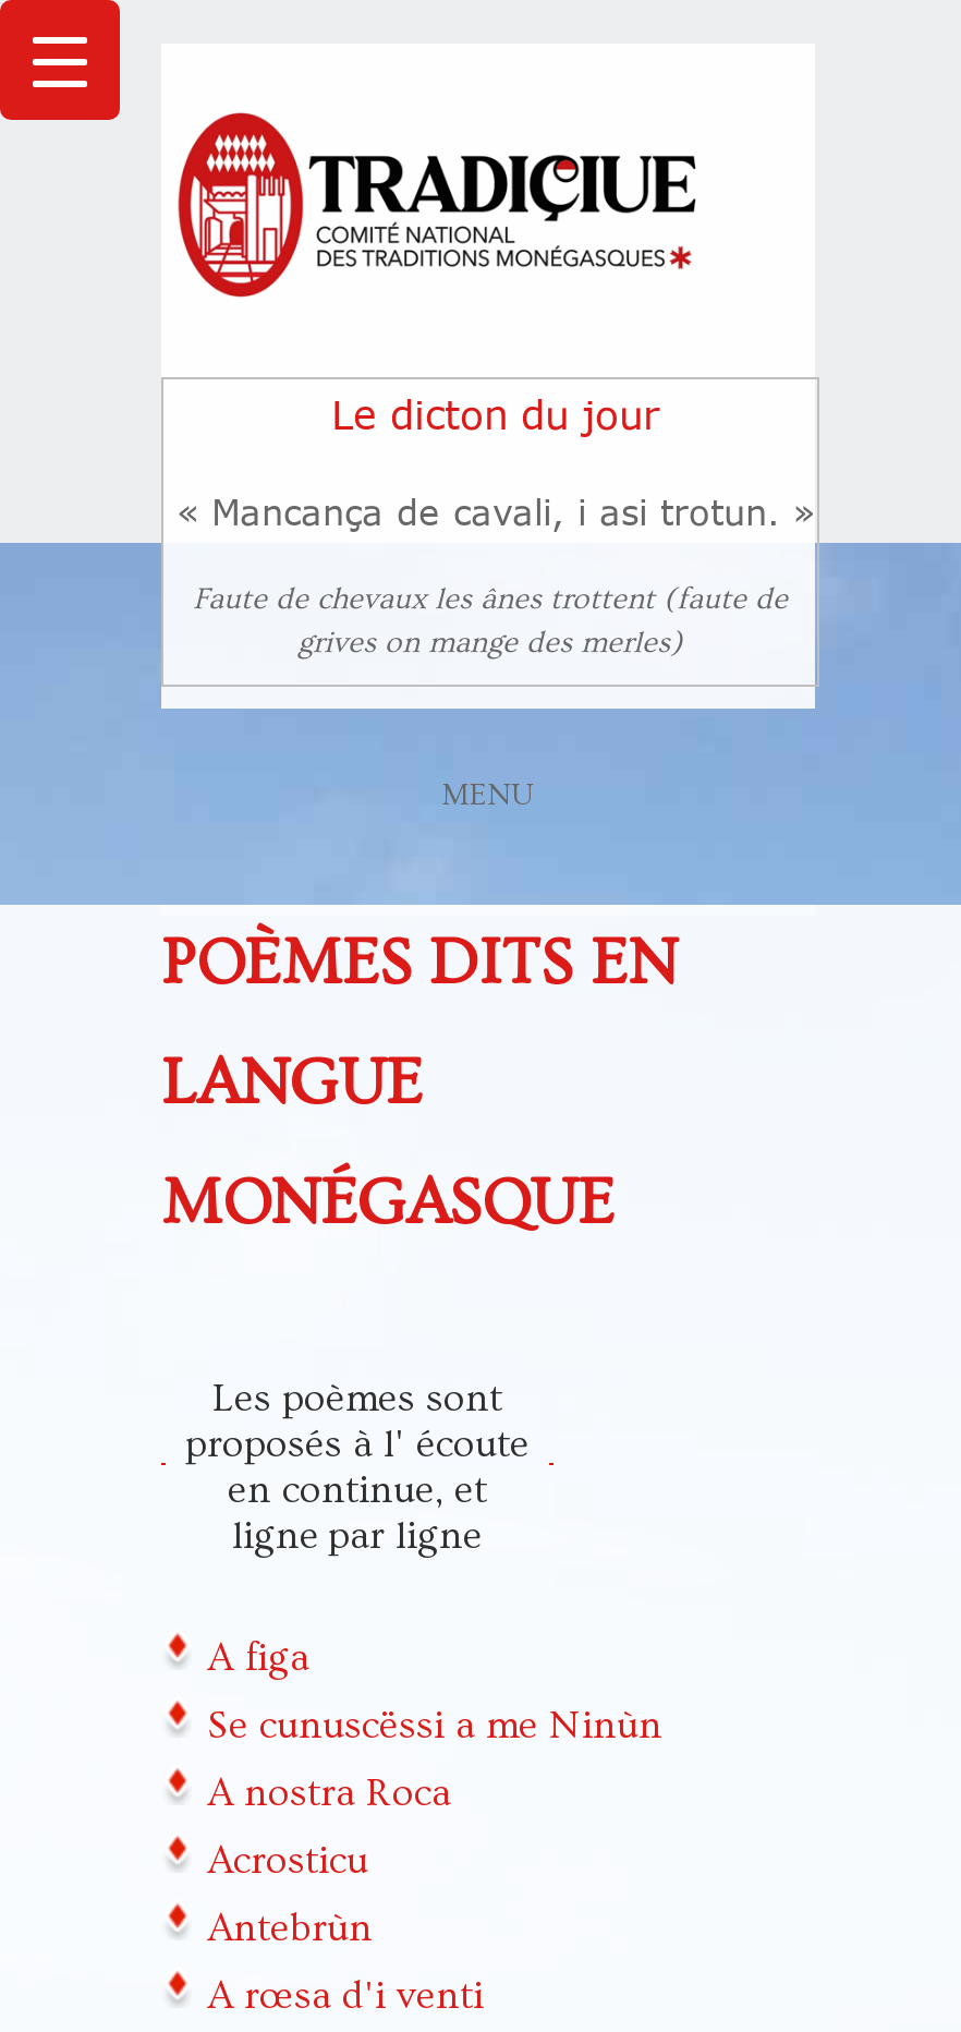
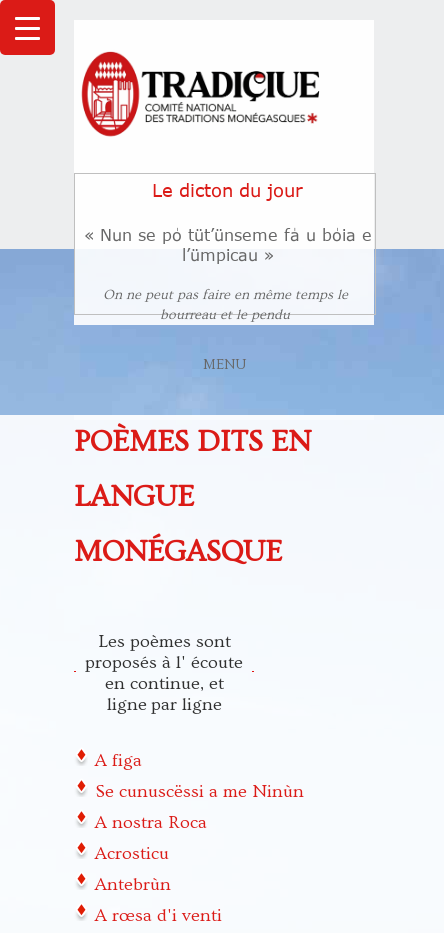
[177,489,815,531] « Mancança de cavali, i asi trotun. » -> [83,224,371,263] « Nun se pò tüt’ünseme fà u bòia e | l’ümpicau »
[193,581,788,660] Faute de chevaux les ânes trottent (faute de | grives on mange des merles) -> [102,286,347,322] On ne peut pas faire en même temps le | bourreau et le pendu

